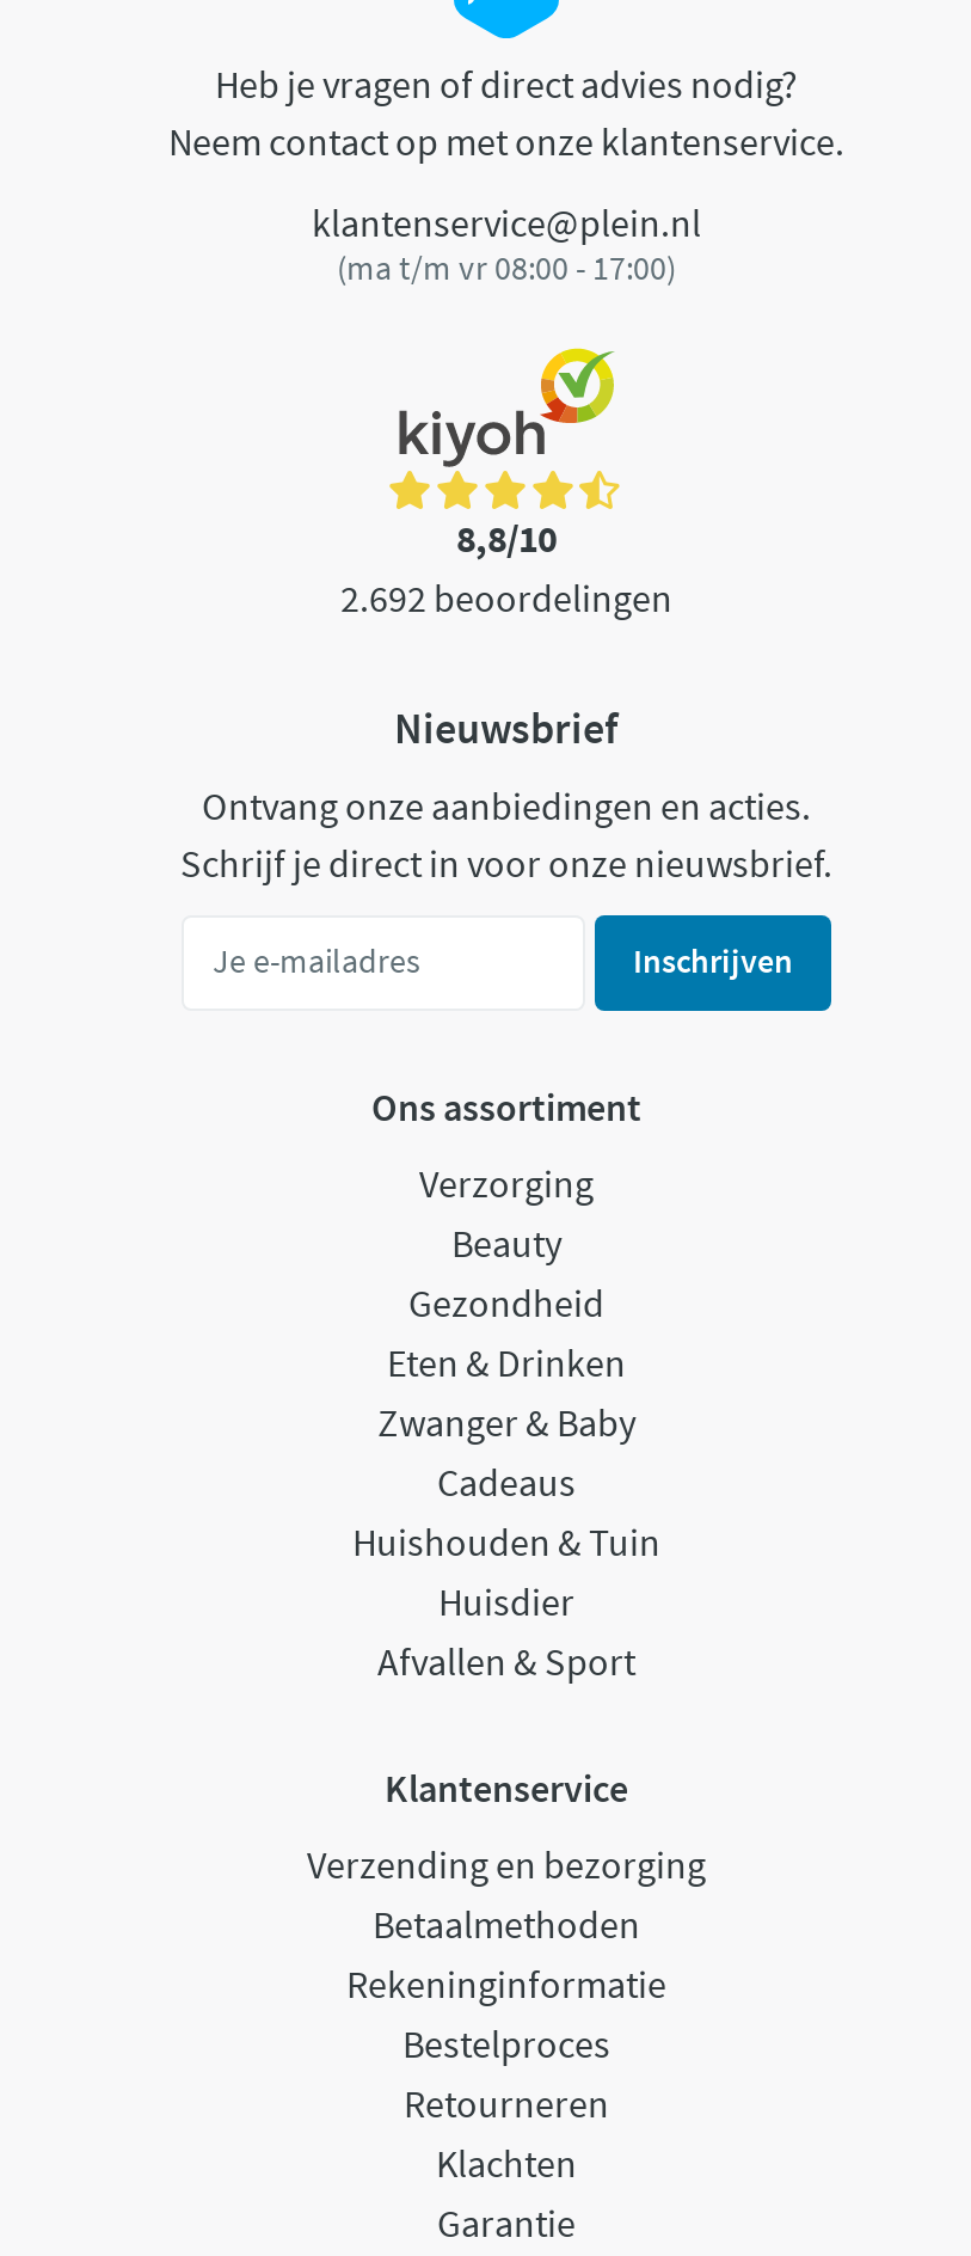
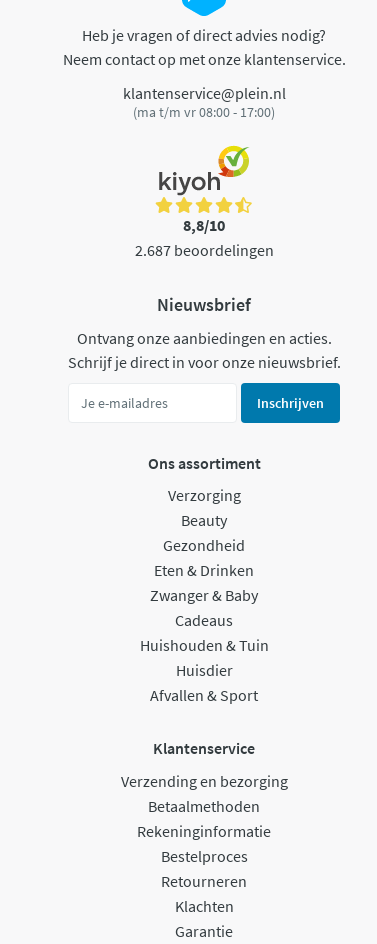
[340,575,672,622] 2.692 beoordelingen -> [134,240,273,260] 2.687 beoordelingen

